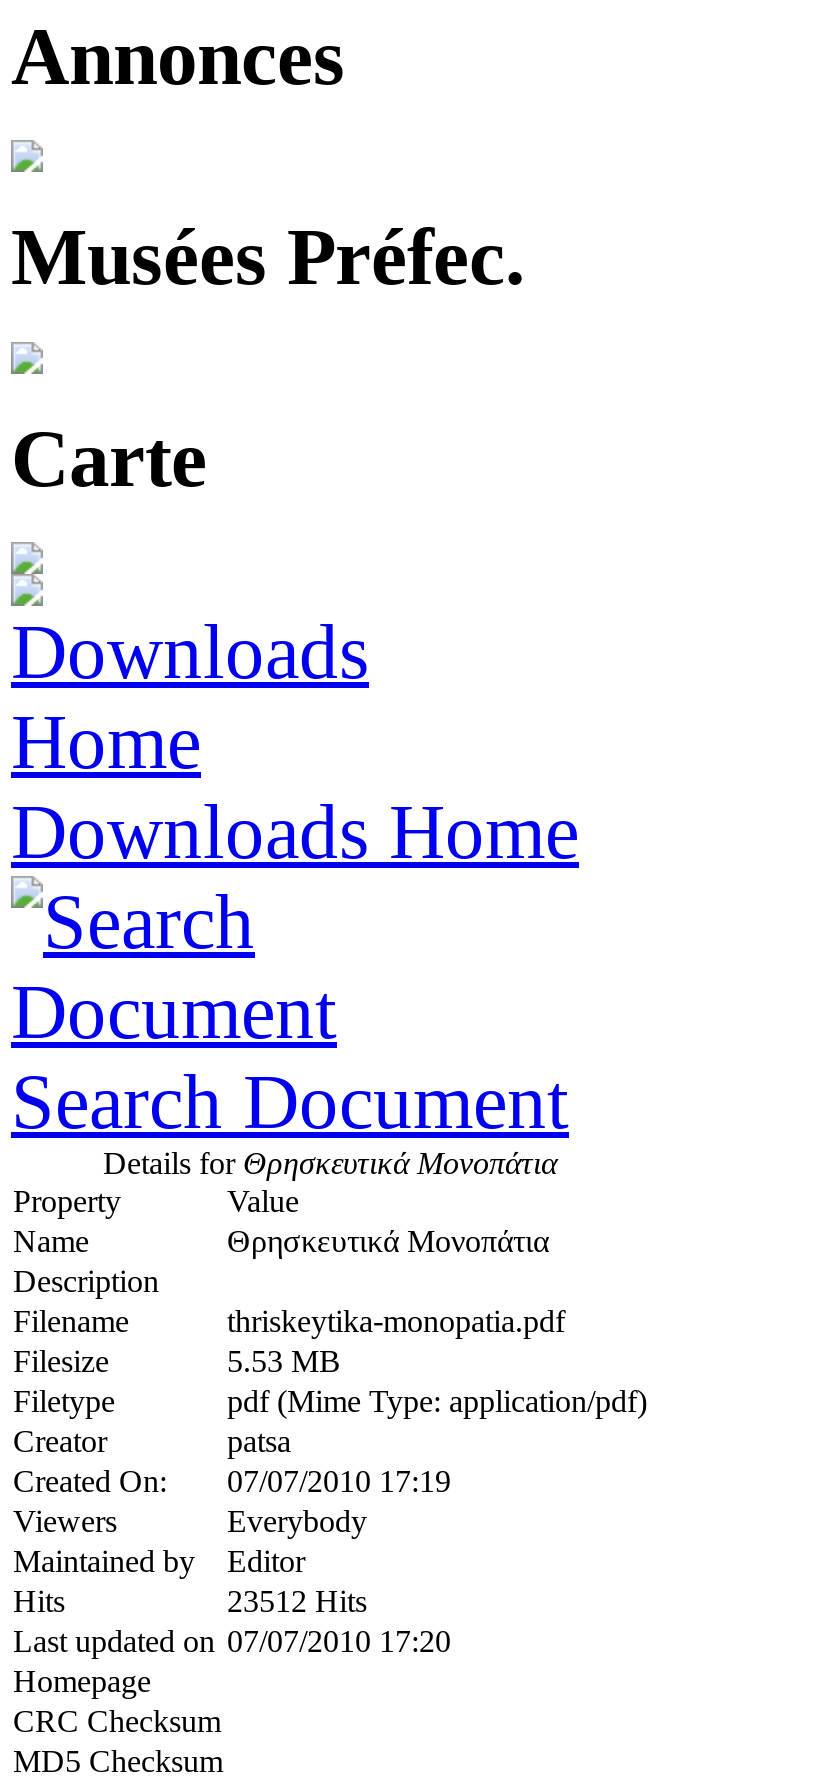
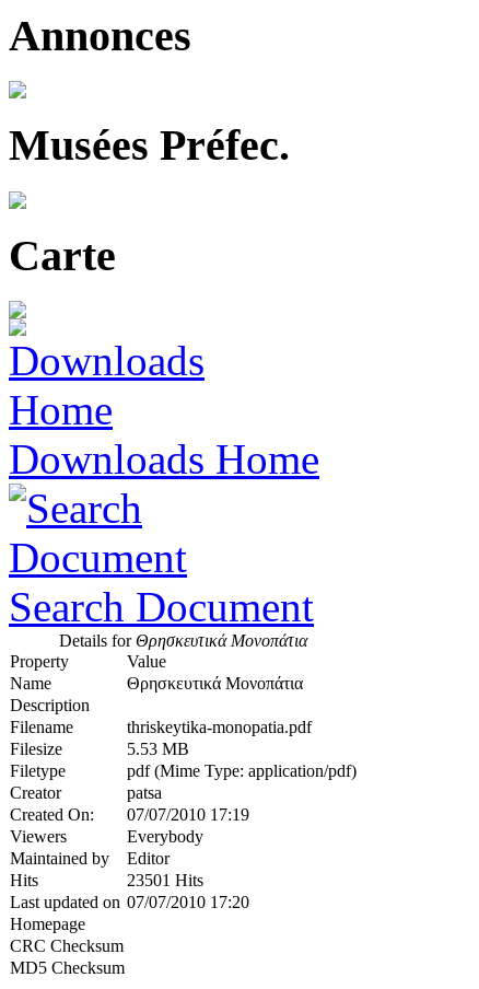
[227,1585,367,1619] 23512 Hits -> [127,871,203,890] 23501 Hits

